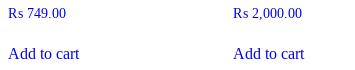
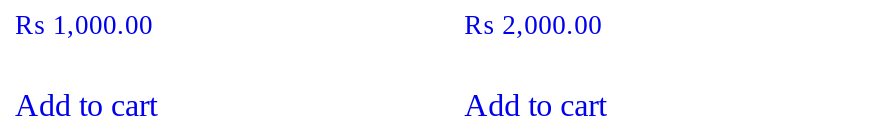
[8,6,66,21] ₨ 749.00 -> [15,9,153,39] ₨ 1,000.00

